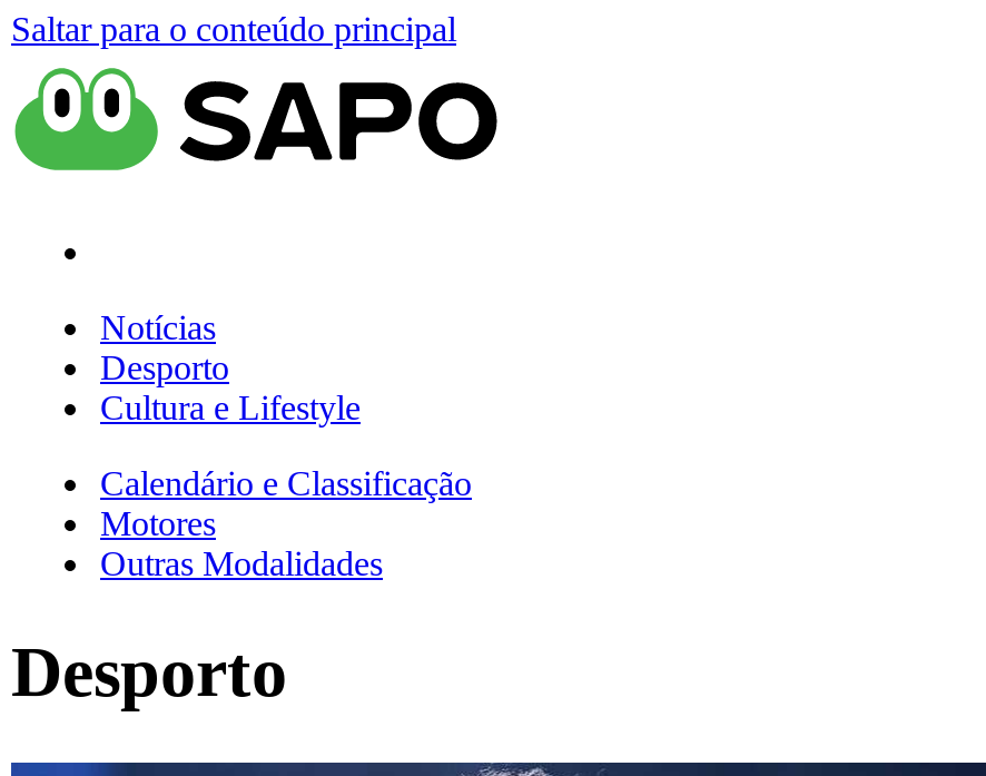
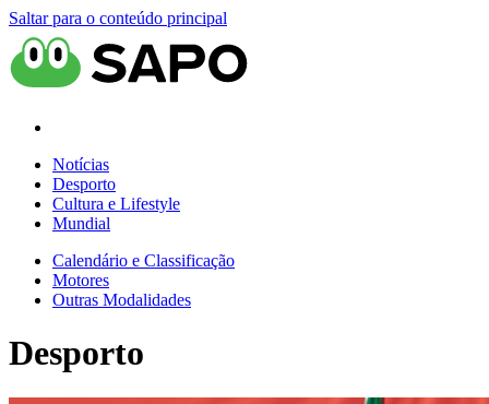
none -> [52,214,110,233] Mundial

